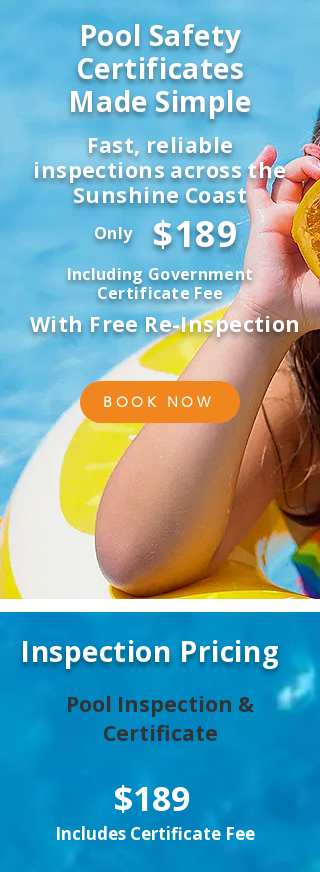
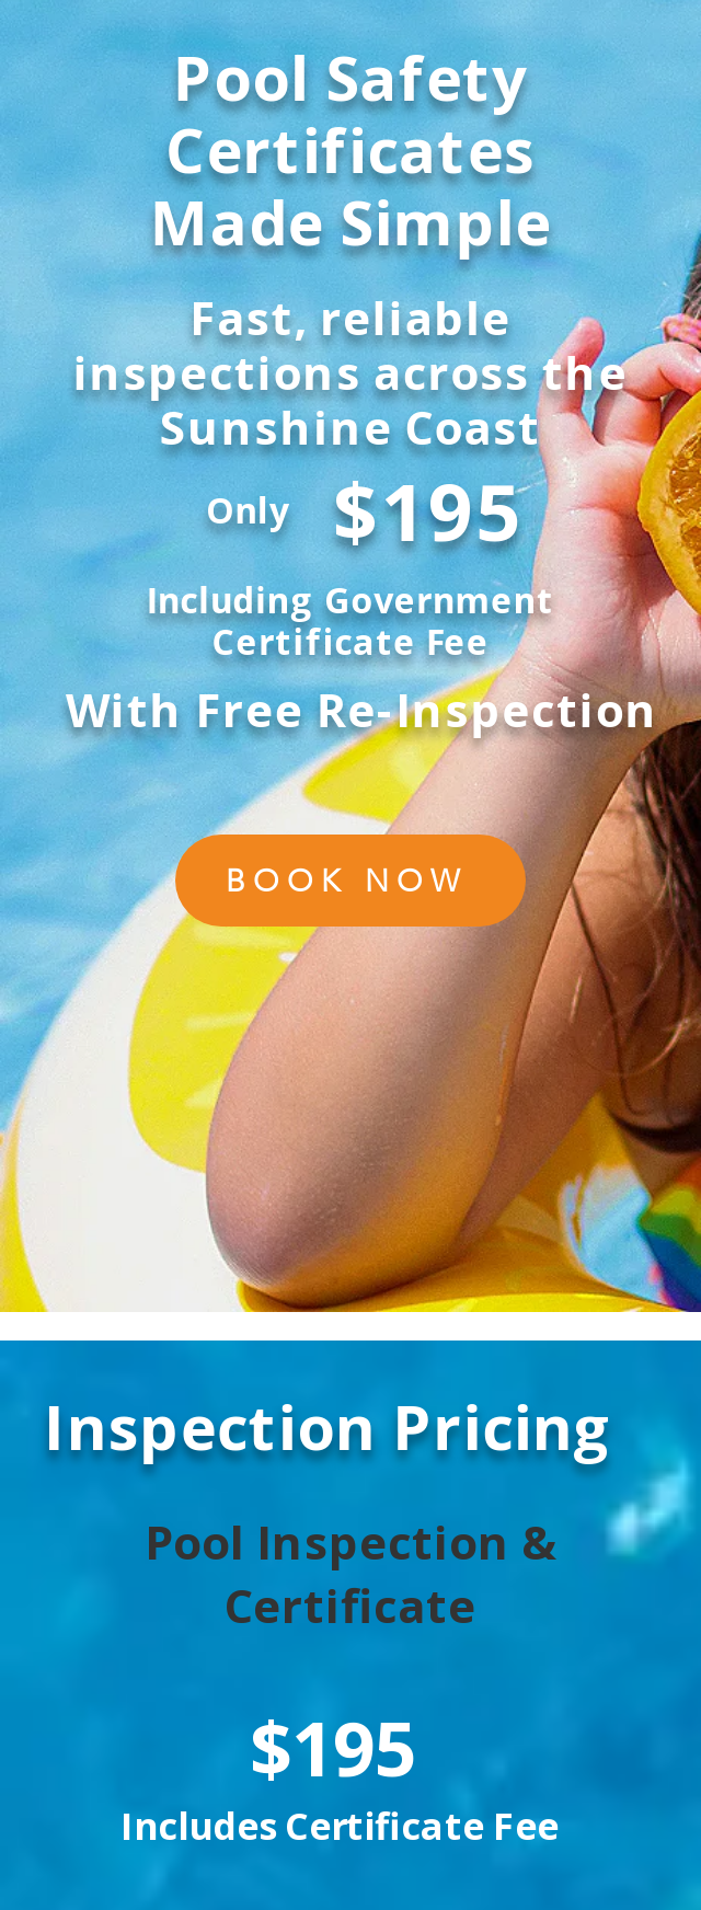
[94,209,239,258] Only $189 -> [206,458,523,565] Only $195
[114,775,190,821] $189 -> [250,1698,416,1798] $195

